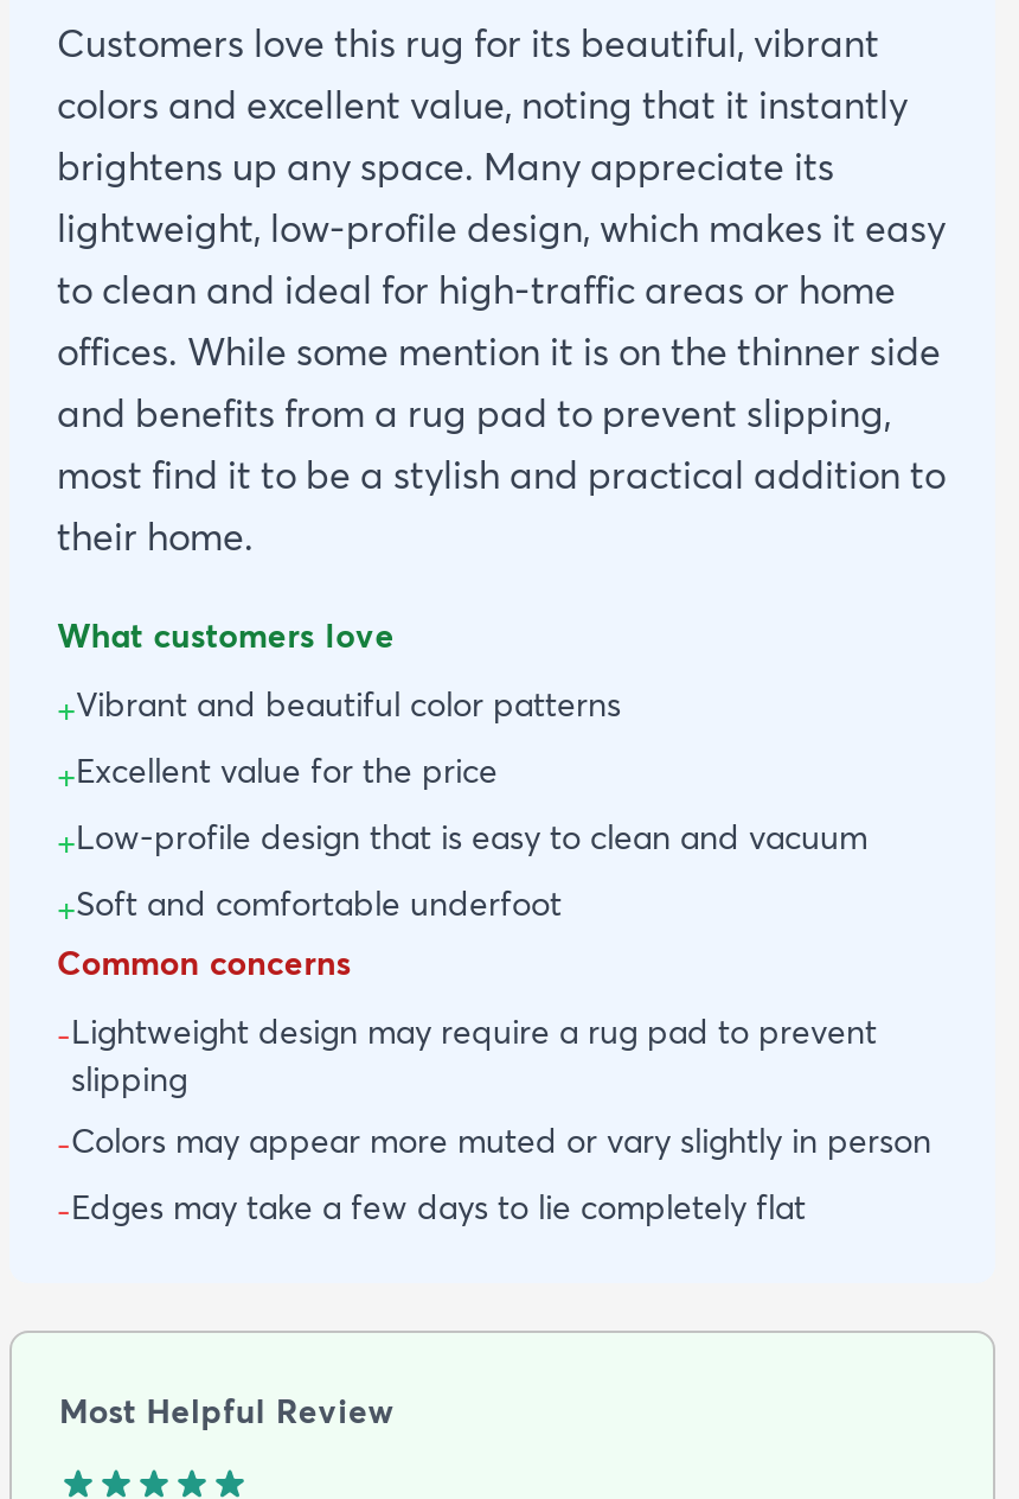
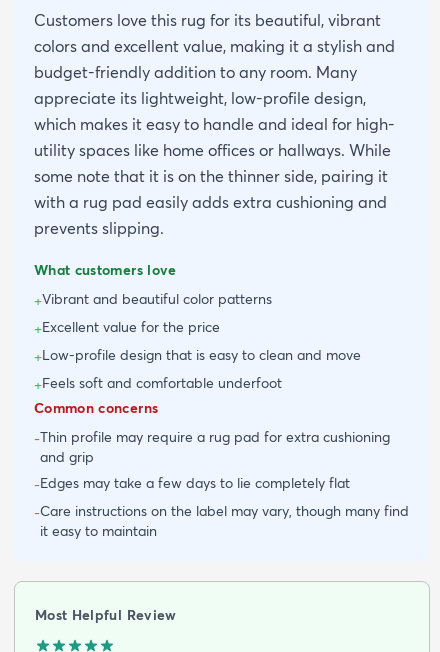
[57,81,946,560] colors and excellent value, noting that it instantly | brightens up any space. Many appreciate its | lightweight, low-profile design, which makes it easy | to clean and ideal for high-traffic areas or home | offices. While some mention it is on the thinner side | and benefits from a rug pad to prevent slipping, | most find it to be a stylish and practical addition to | their home. -> [34,36,395,238] colors and excellent value, making it a stylish and | budget-friendly addition to any room. Many | appreciate its lightweight, low-profile design, | which makes it easy to handle and ideal for high- | utility spaces like home offices or hallways. While | some note that it is on the thinner side, pairing it | with a rug pad easily adds extra cushioning and | prevents slipping.
[57,816,867,930] +Low-profile design that is easy to clean and vacuum | +Soft and comfortable underfoot -> [34,346,361,394] +Low-profile design that is easy to clean and move | +Feels soft and comfortable underfoot
[57,1011,931,1167] -Lightweight design may require a rug pad to prevent | slipping | -Colors may appear more muted or vary slightly in person -> [34,428,390,466] -Thin profile may require a rug pad for extra cushioning | and grip
moved [57,1186,806,1234] -> [34,474,350,494]: -Edges may take a few days to lie completely flat
none -> [34,502,409,540] -Care instructions on the label may vary, though many find | it easy to maintain

